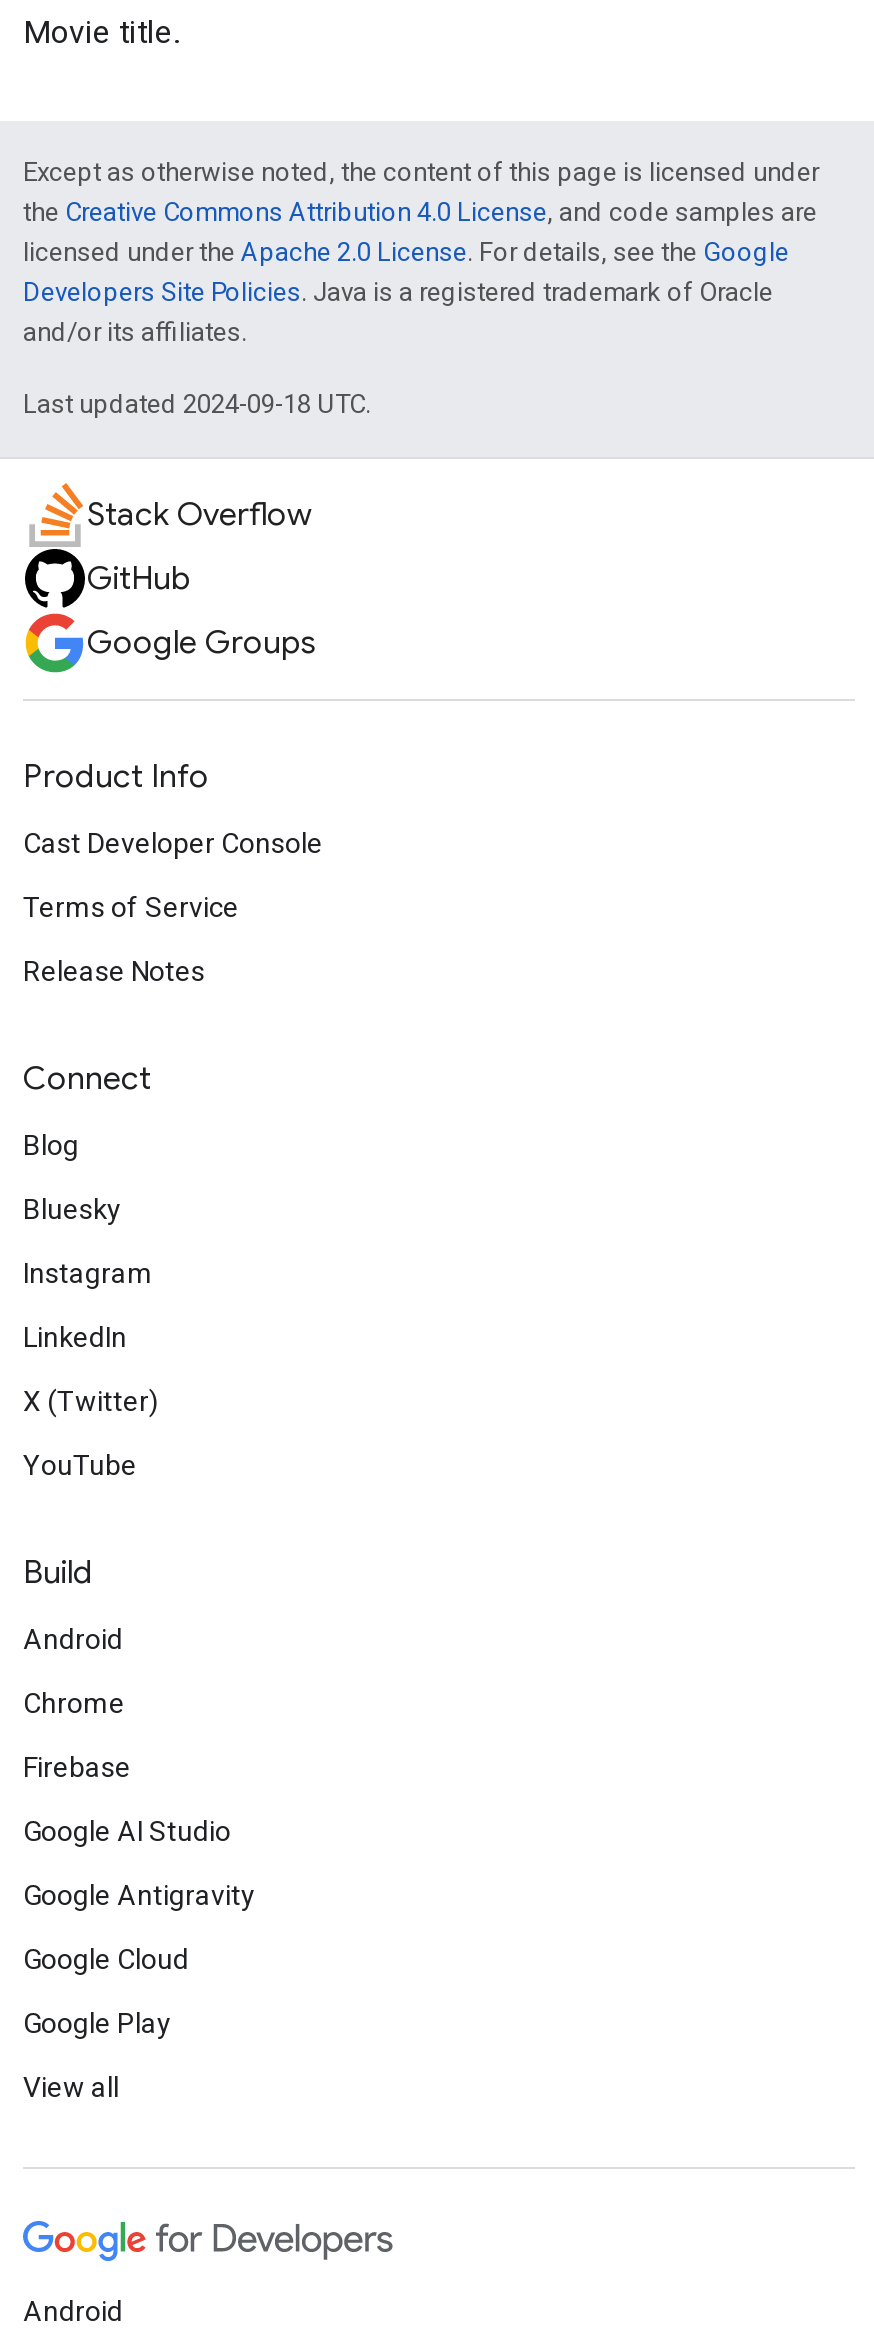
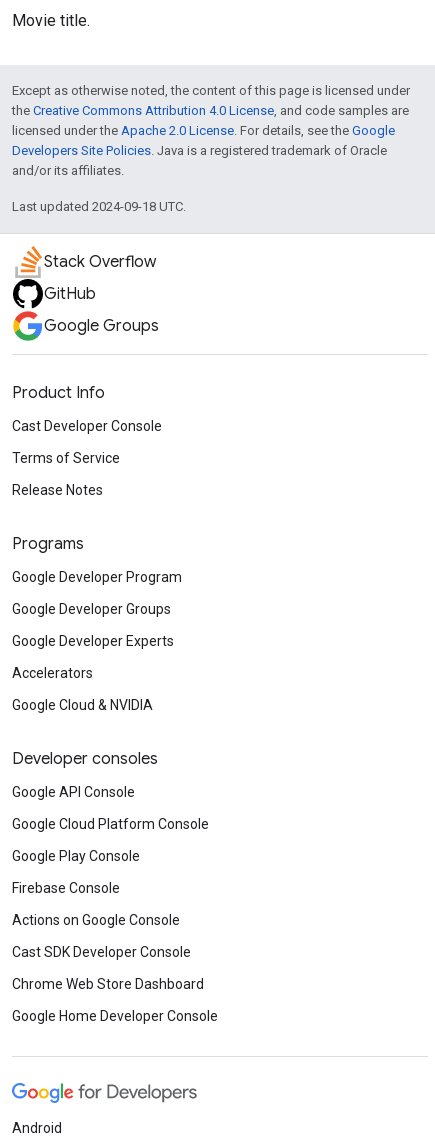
[23,1059,255,2103] Connect | Blog | Bluesky | Instagram | LinkedIn | X (Twitter) | YouTube | Build | Android | Chrome | Firebase | Google AI Studio | Google Antigravity | Google Cloud | Google Play | View all -> [12,534,218,1024] Programs | Google Developer Program | Google Developer Groups | Google Developer Experts | Accelerators | Google Cloud & NVIDIA | Developer consoles | Google API Console | Google Cloud Platform Console | Google Play Console | Firebase Console | Actions on Google Console | Cast SDK Developer Console | Chrome Web Store Dashboard | Google Home Developer Console

